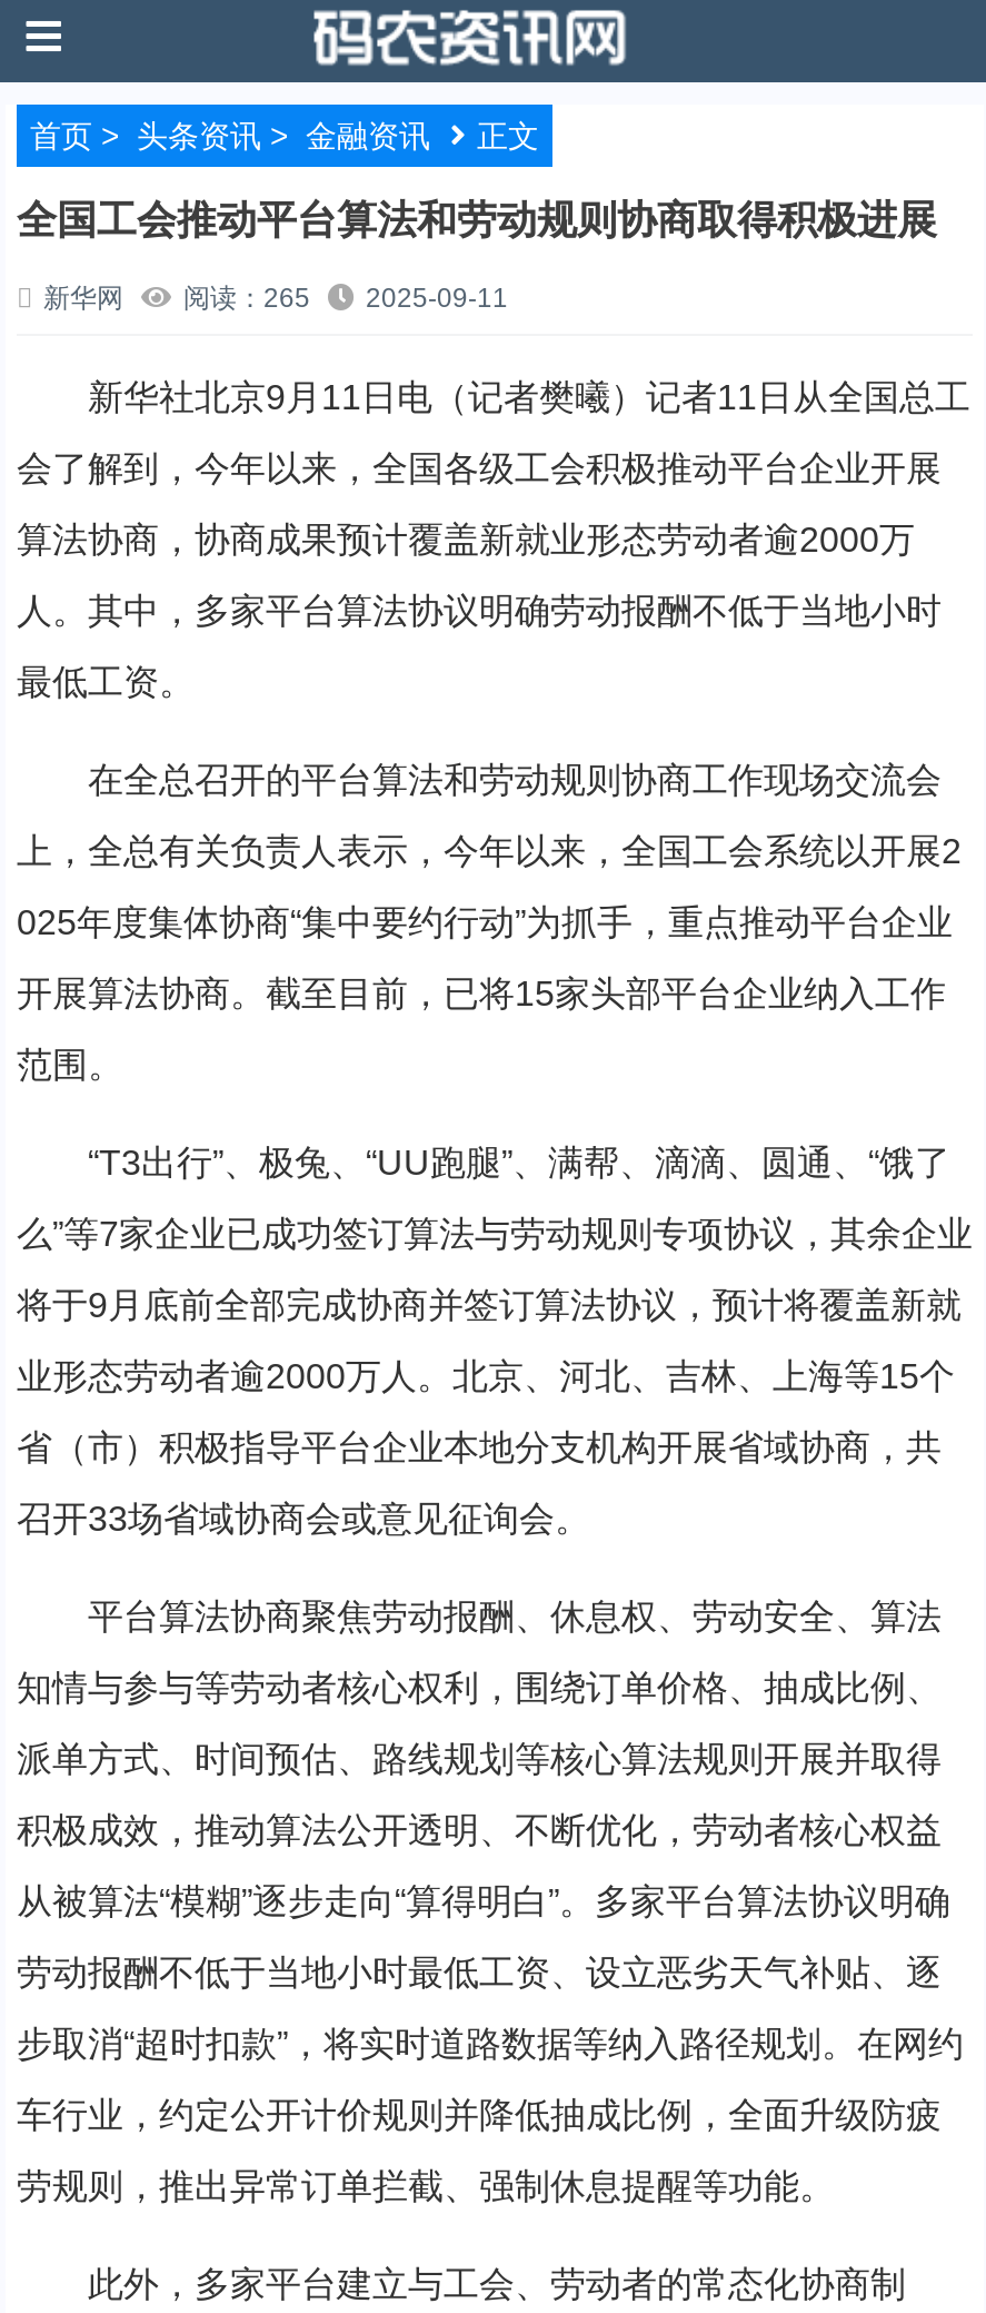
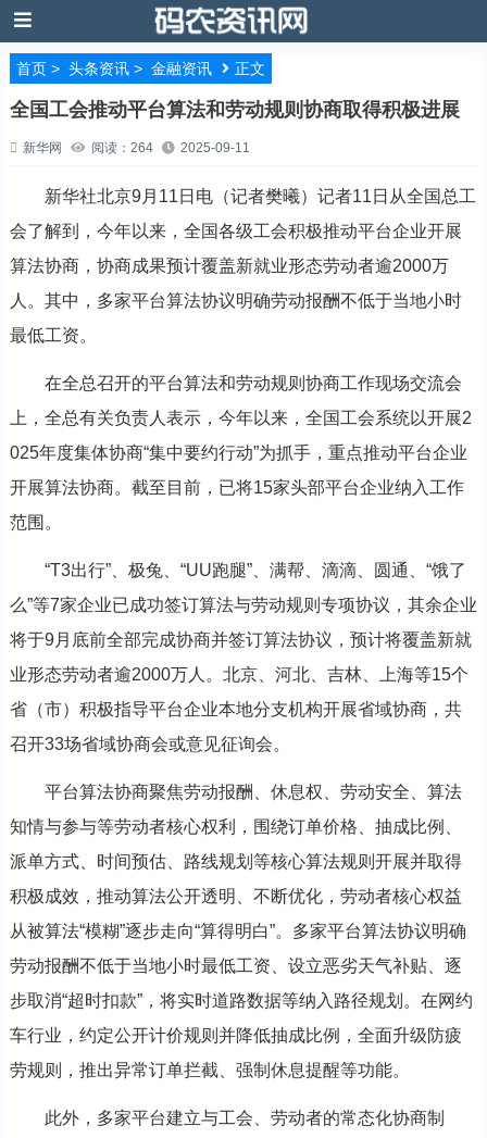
[43,283,508,314] 新华网 阅读：265 2025-09-11 -> [23,140,250,155] 新华网 阅读：264 2025-09-11

